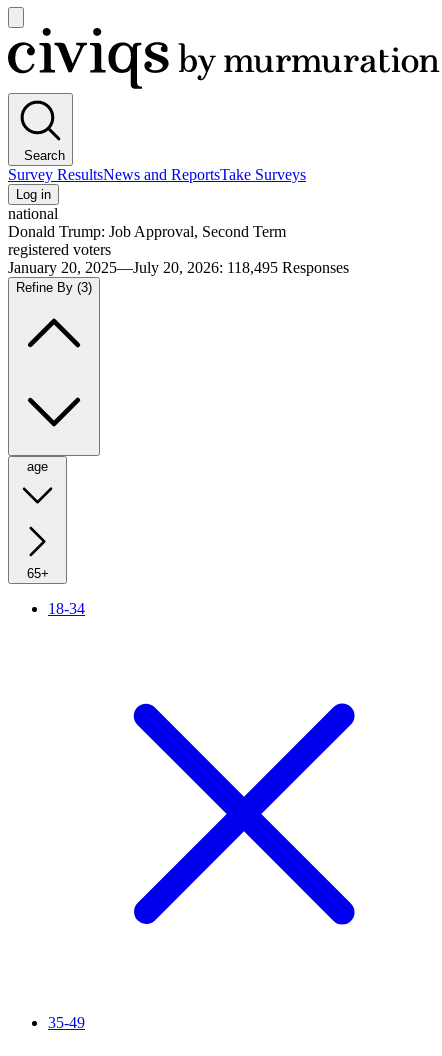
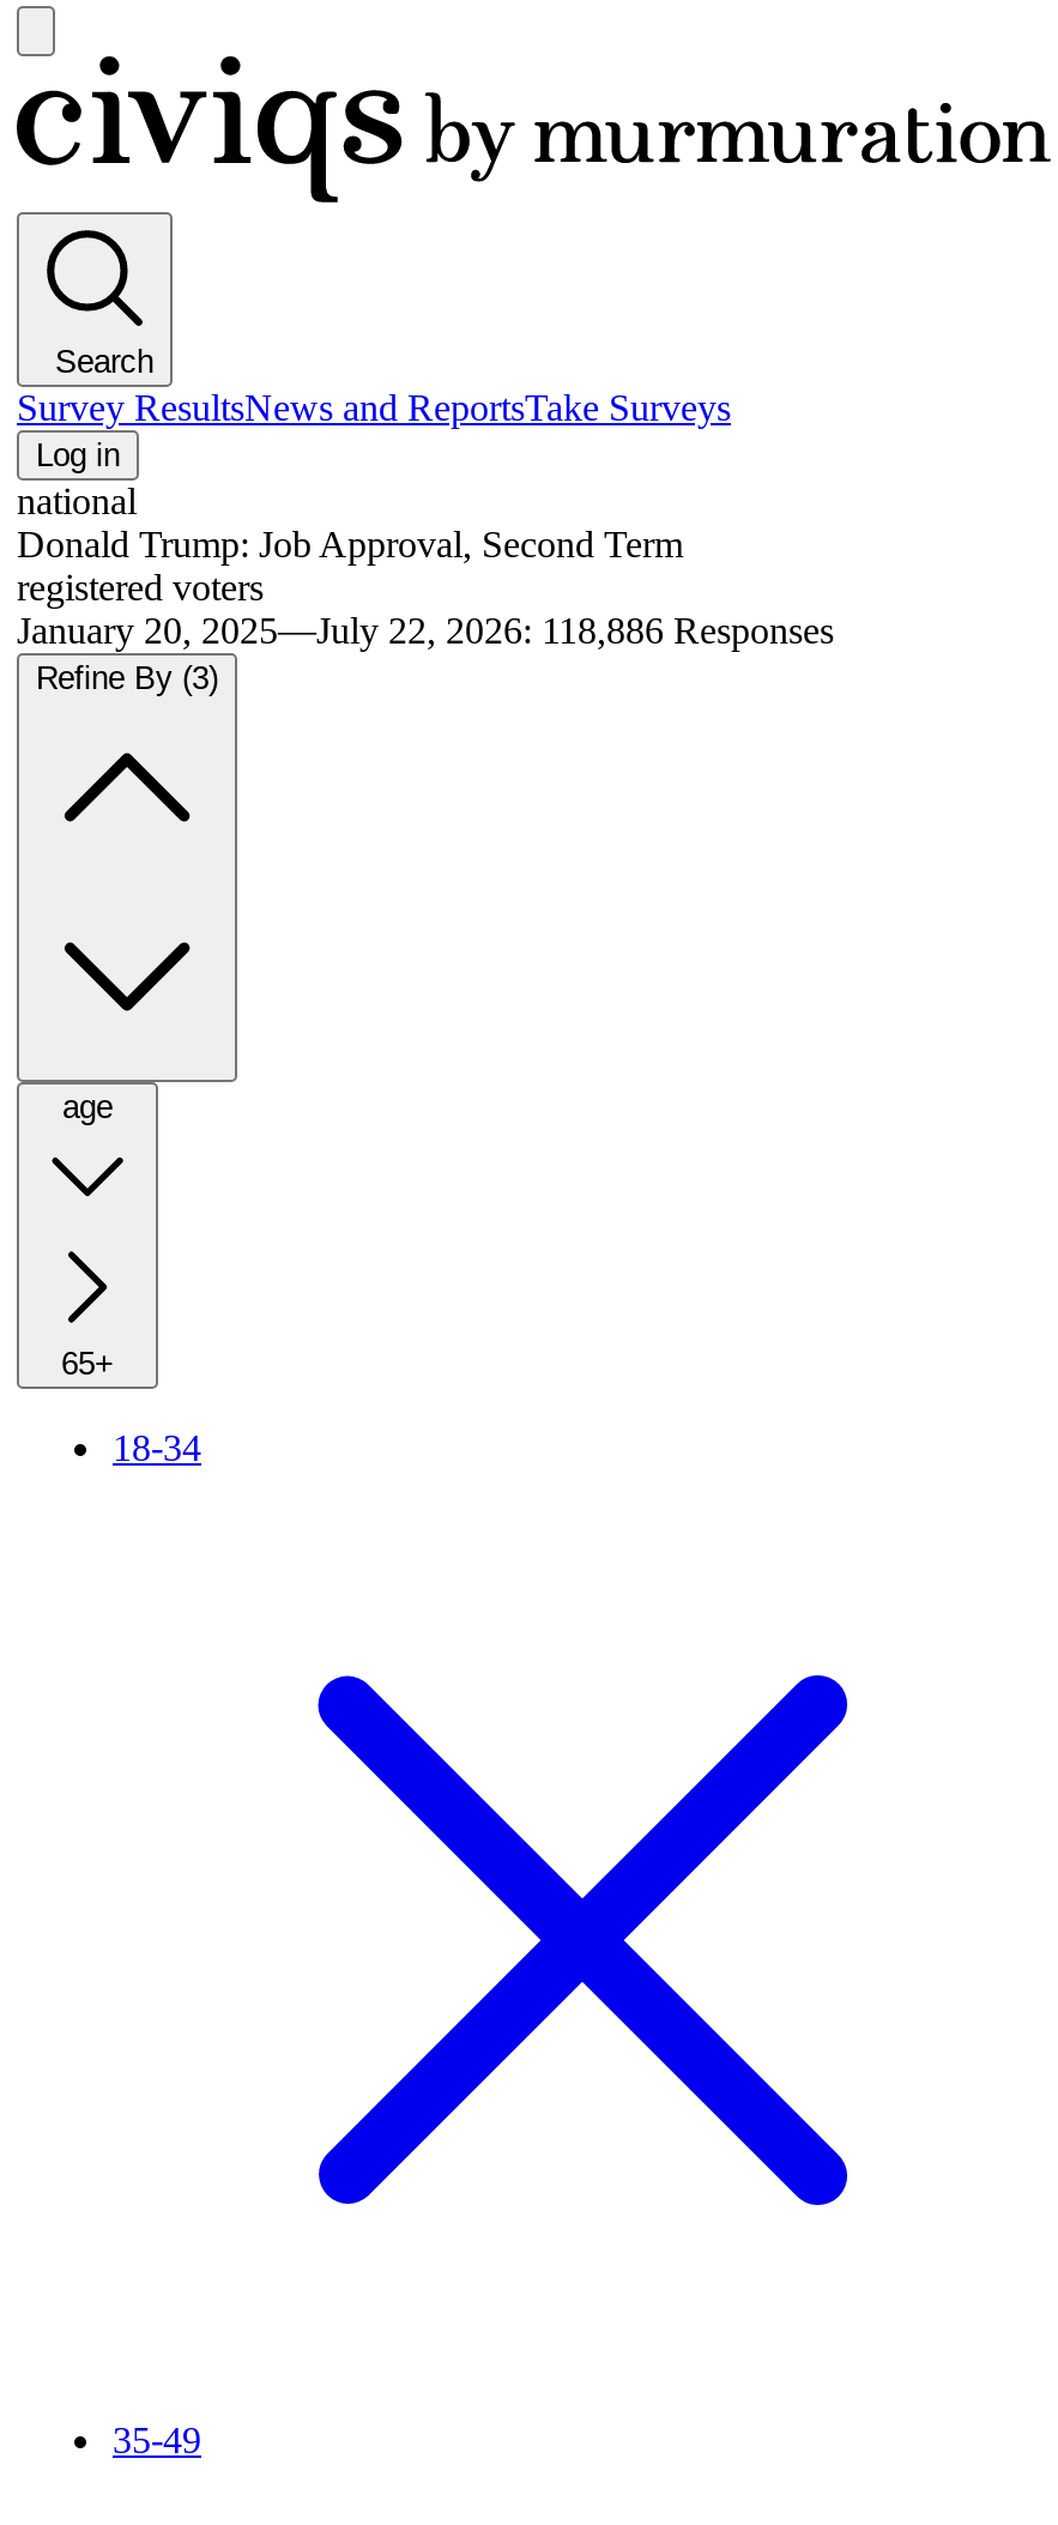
[8,258,349,275] January 20, 2025—July 20, 2026: 118,495 Responses -> [17,609,834,650] January 20, 2025—July 22, 2026: 118,886 Responses

